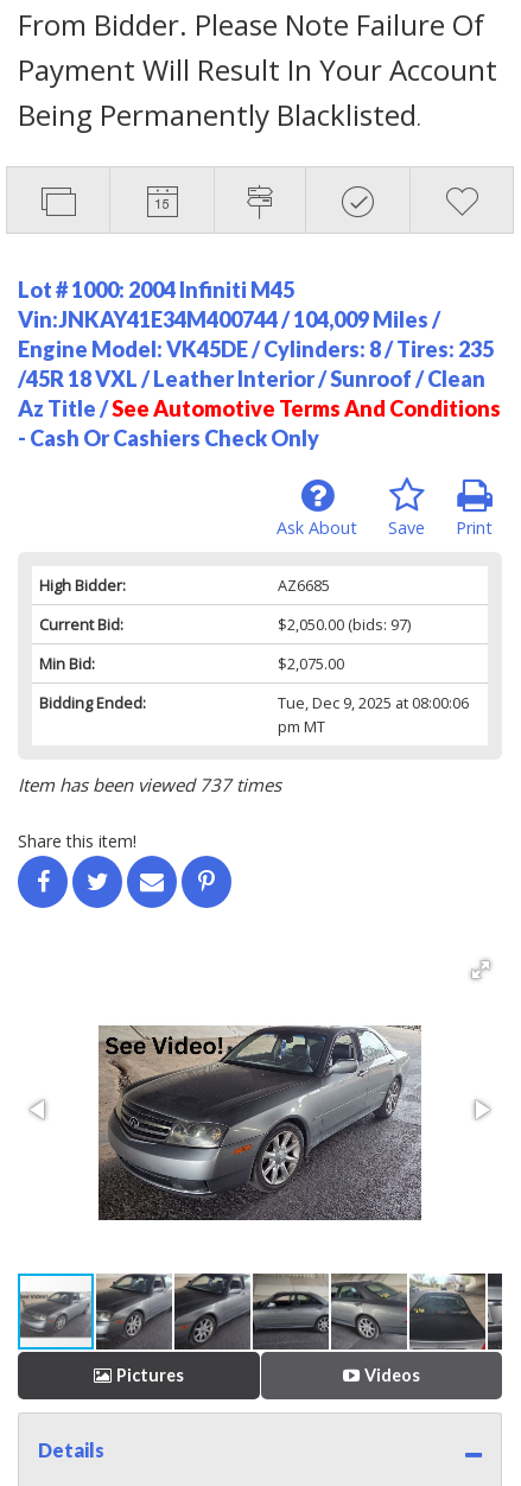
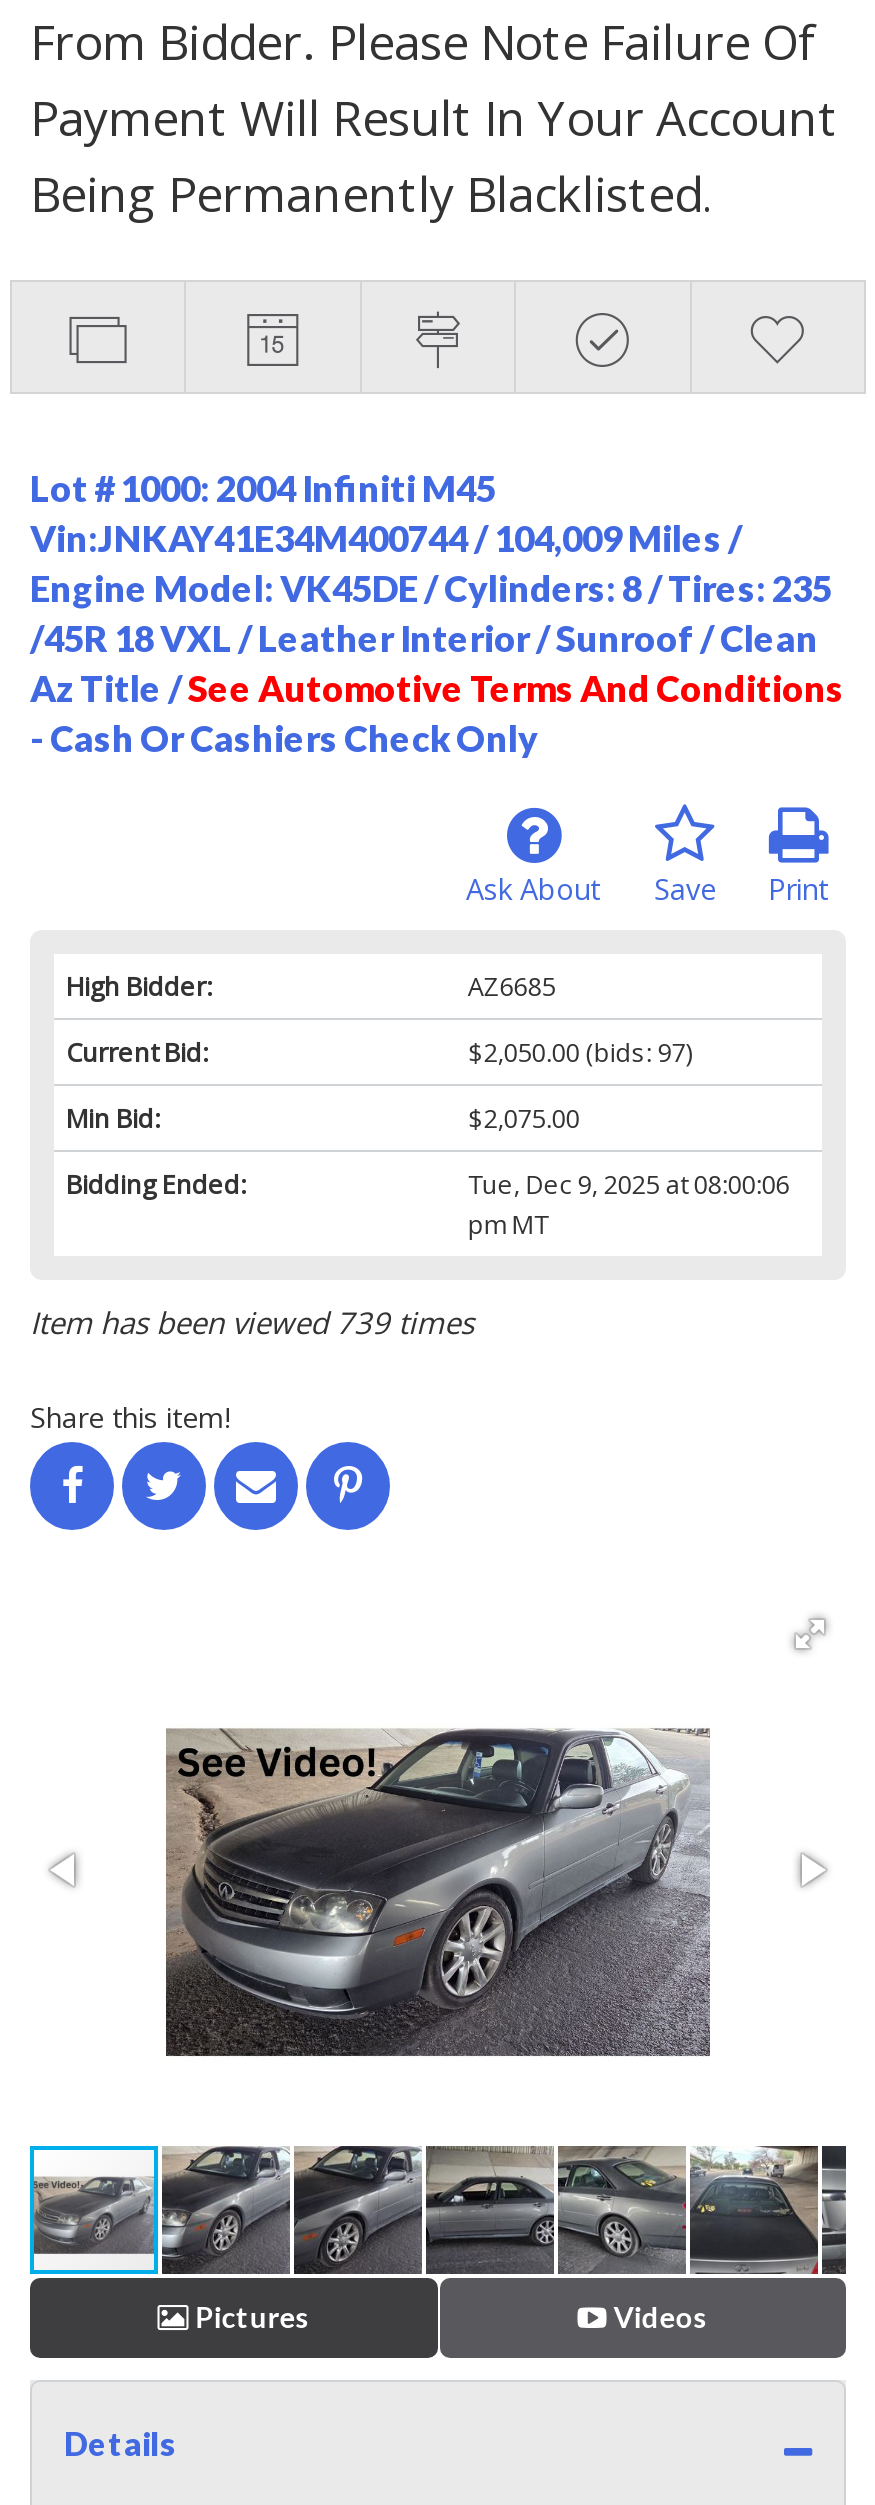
[18,772,281,796] Item has been viewed 737 times -> [30,1301,474,1341] Item has been viewed 739 times

